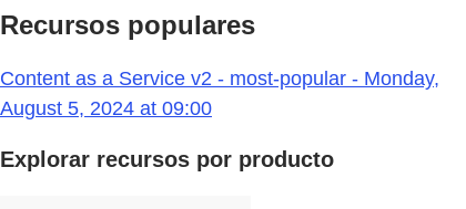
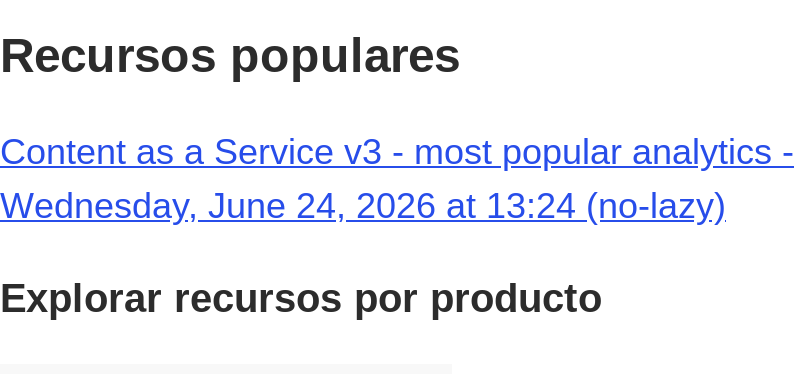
[0,68,439,120] Content as a Service v2 - most-popular - Monday, | August 5, 2024 at 09:00 -> [0,132,794,226] Content as a Service v3 - most popular analytics - | Wednesday, June 24, 2026 at 13:24 (no-lazy)

